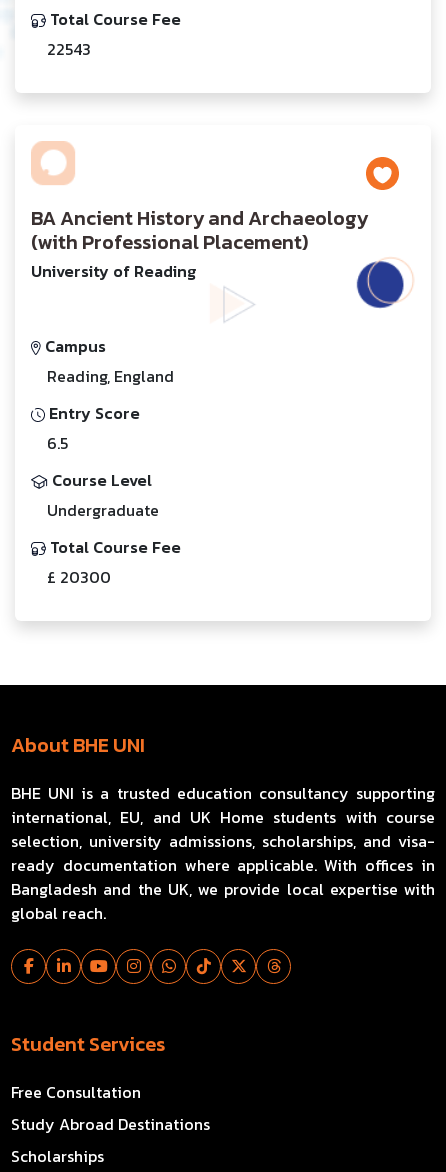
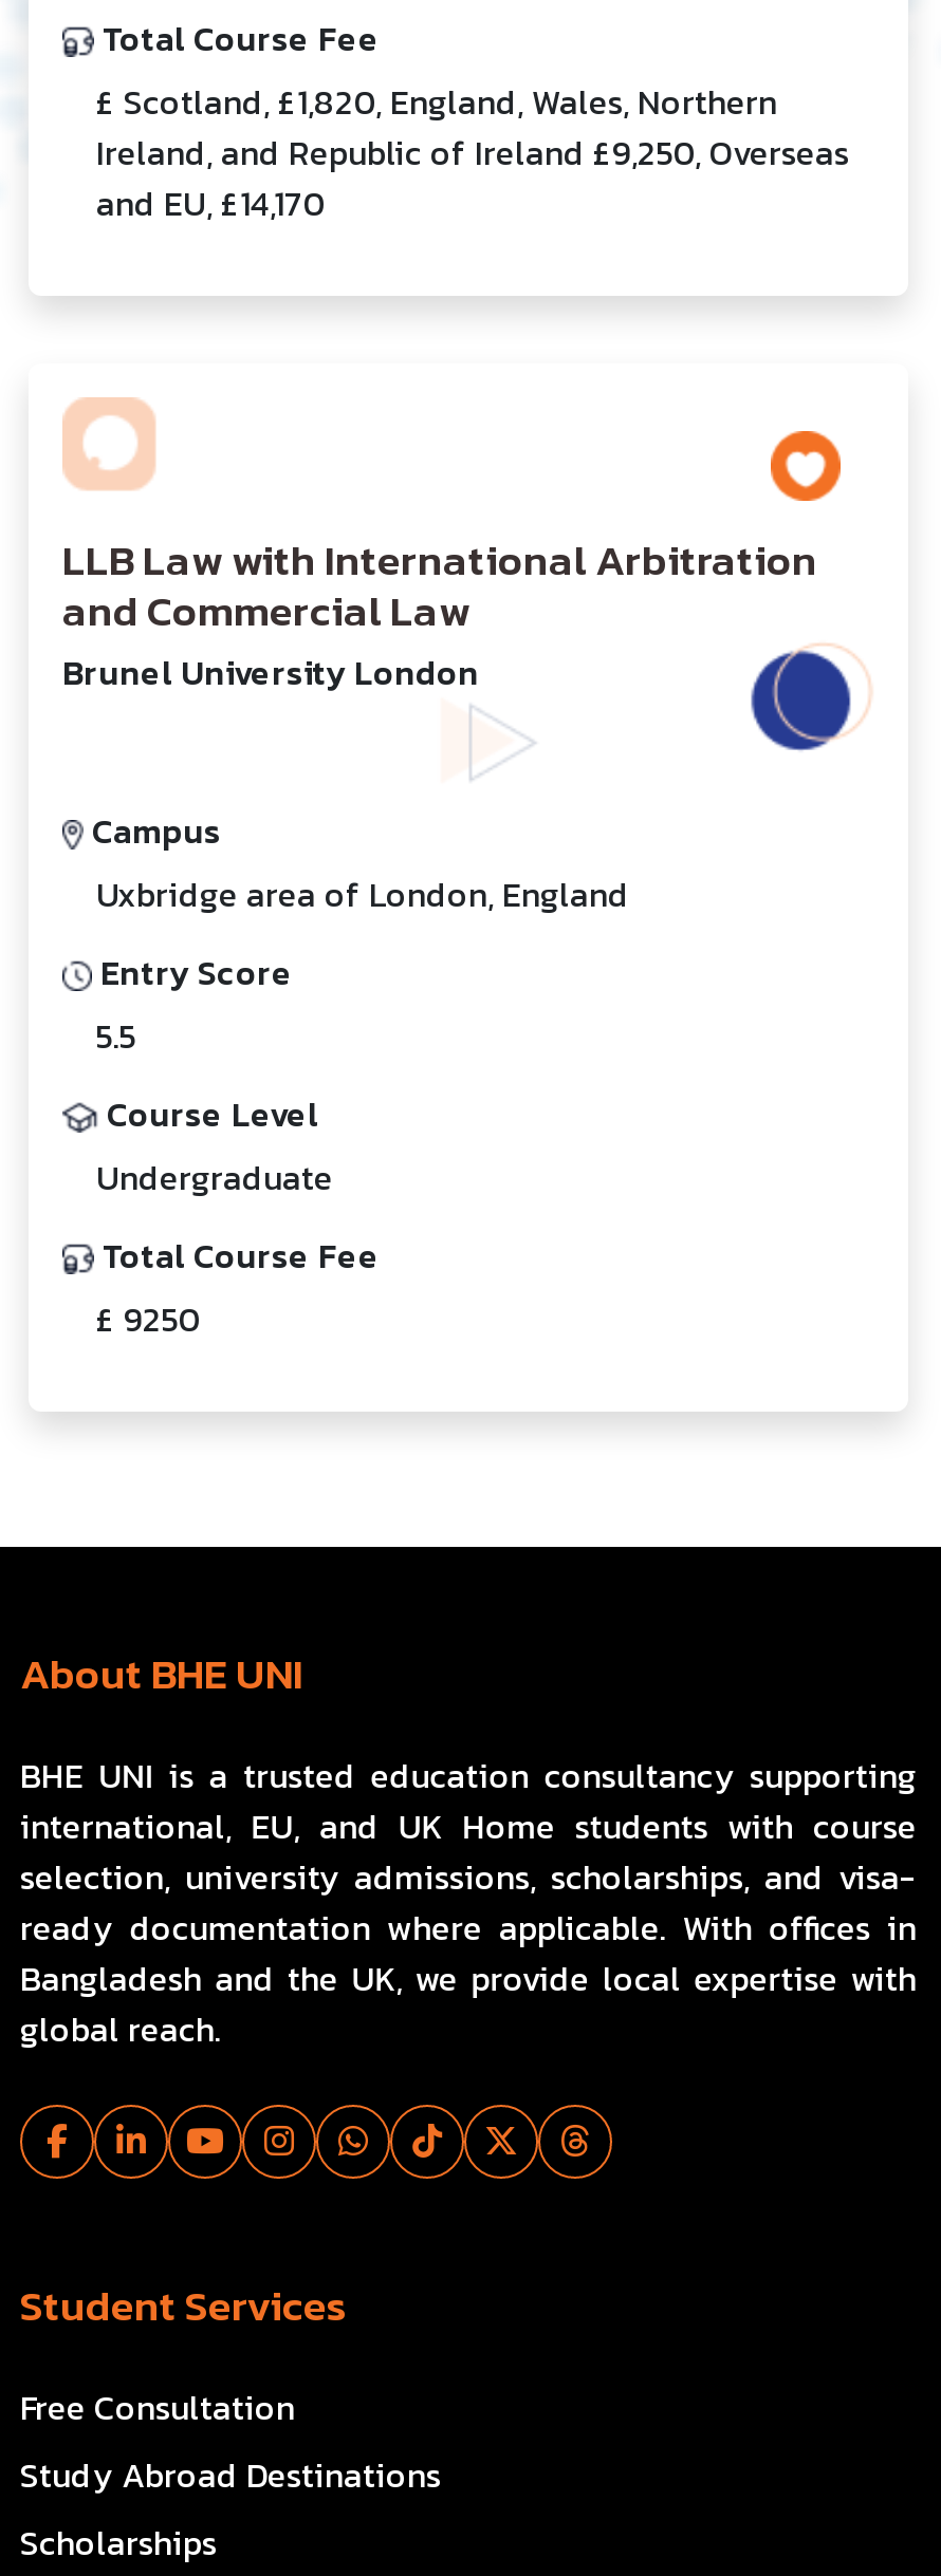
[47,37,91,61] 22543 -> [96,75,849,228] £ Scotland, £1,820, England, Wales, Northern | Ireland, and Republic of Ireland £9,250, Overseas | and EU, £14,170
[31,203,368,283] BA Ancient History and Archaeology | (with Professional Placement) | University of Reading -> [62,528,817,697] LLB Law with International Arbitration | and Commercial Law | Brunel University London
[47,364,174,388] Reading, England -> [96,868,629,919] Uxbridge area of London, England
[47,431,68,455] 6.5 -> [96,1009,136,1060] 5.5
[47,565,111,589] £ 20300 -> [96,1293,202,1343] £ 9250

